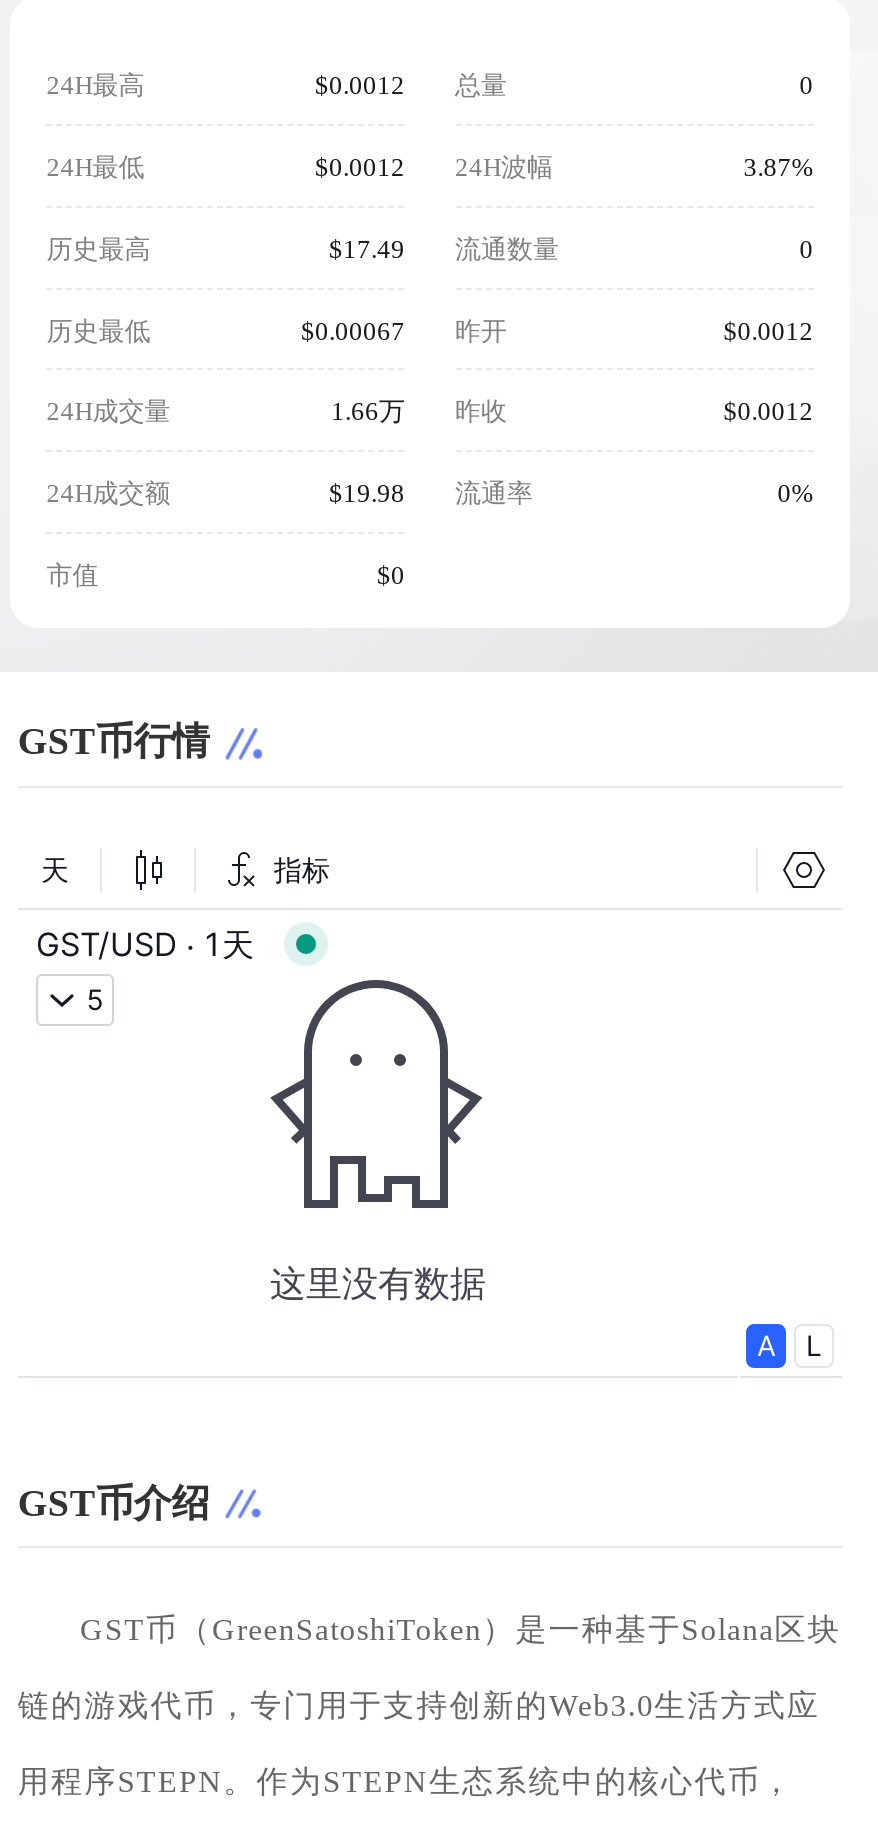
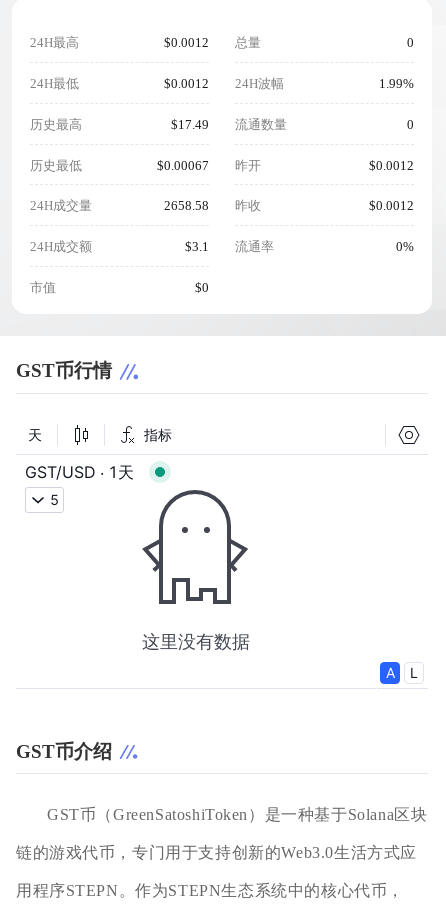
[744,152,814,182] 3.87% -> [379,76,414,91] 1.99%
[331,397,507,427] 1.66万 昨收 -> [164,198,260,213] 2658.58 昨收
[329,479,533,509] $19.98 流通率 -> [185,239,273,254] $3.1 流通率

